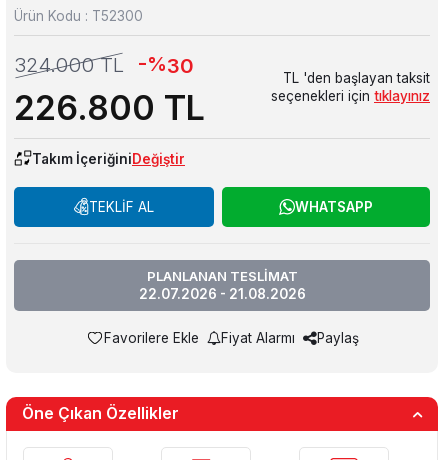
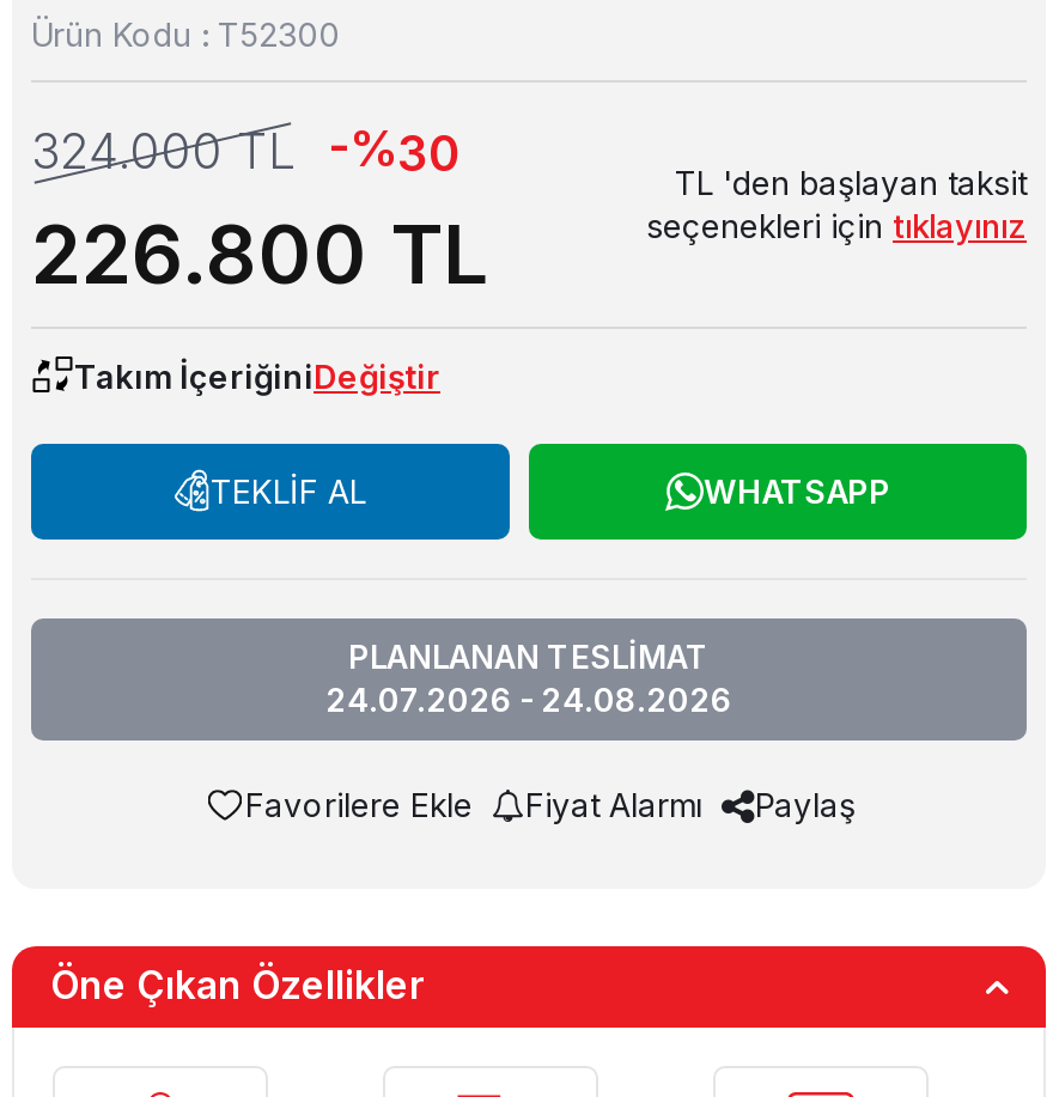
[138,286,305,302] 22.07.2026 - 21.08.2026 -> [325,681,732,719] 24.07.2026 - 24.08.2026

